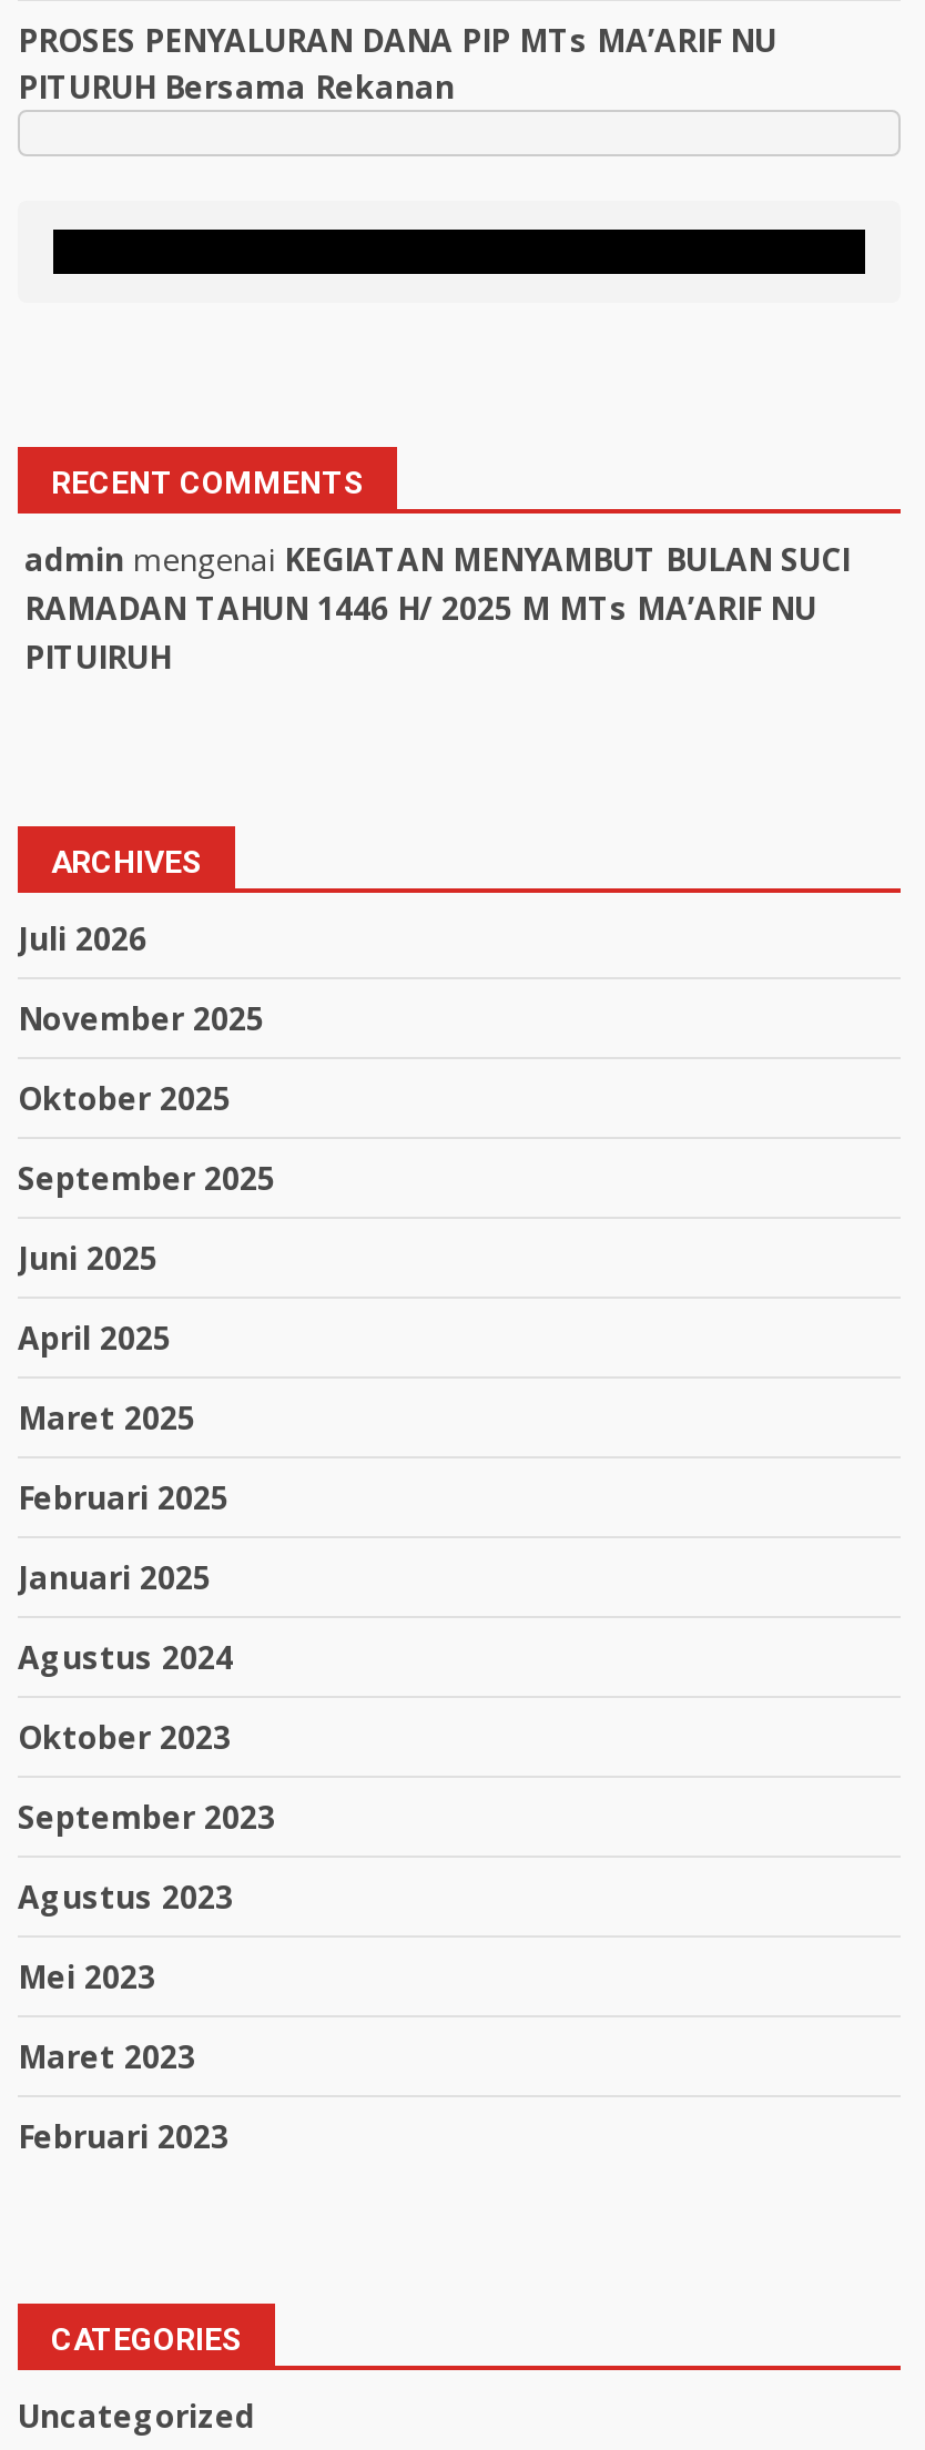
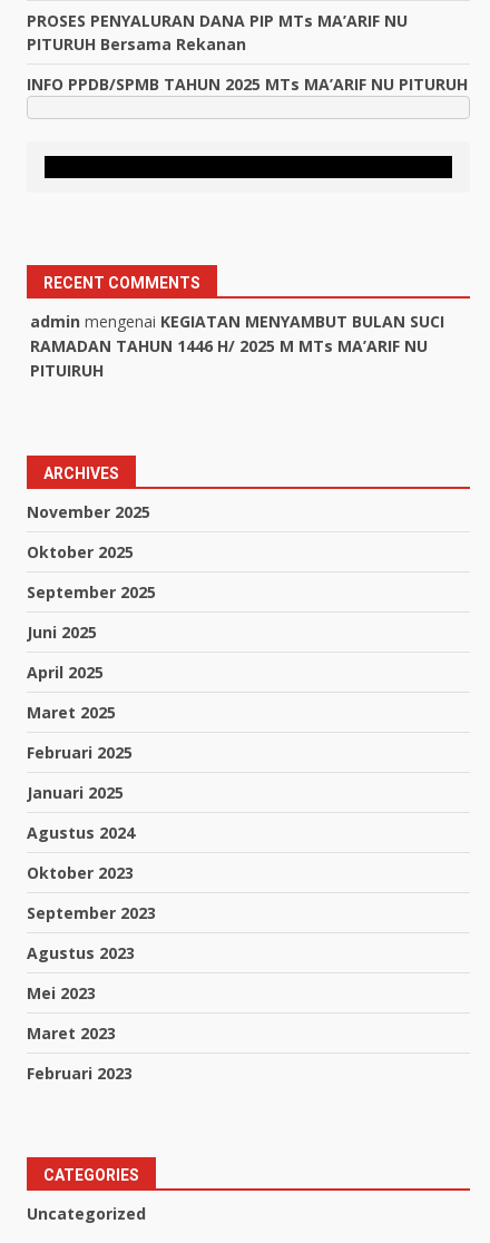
none -> [27,73,468,95] INFO PPDB/SPMB TAHUN 2025 MTs MA’ARIF NU PITURUH
moved [24,465,850,880] -> [30,273,444,482]: RECENT COMMENTS | admin mengenai KEGIATAN MENYAMBUT BULAN SUCI | RAMADAN TAHUN 1446 H/ 2025 M MTs MA’ARIF NU | PITUIRUH | ARCHIVES
[18,917,146,959] Juli 2026 -> none

